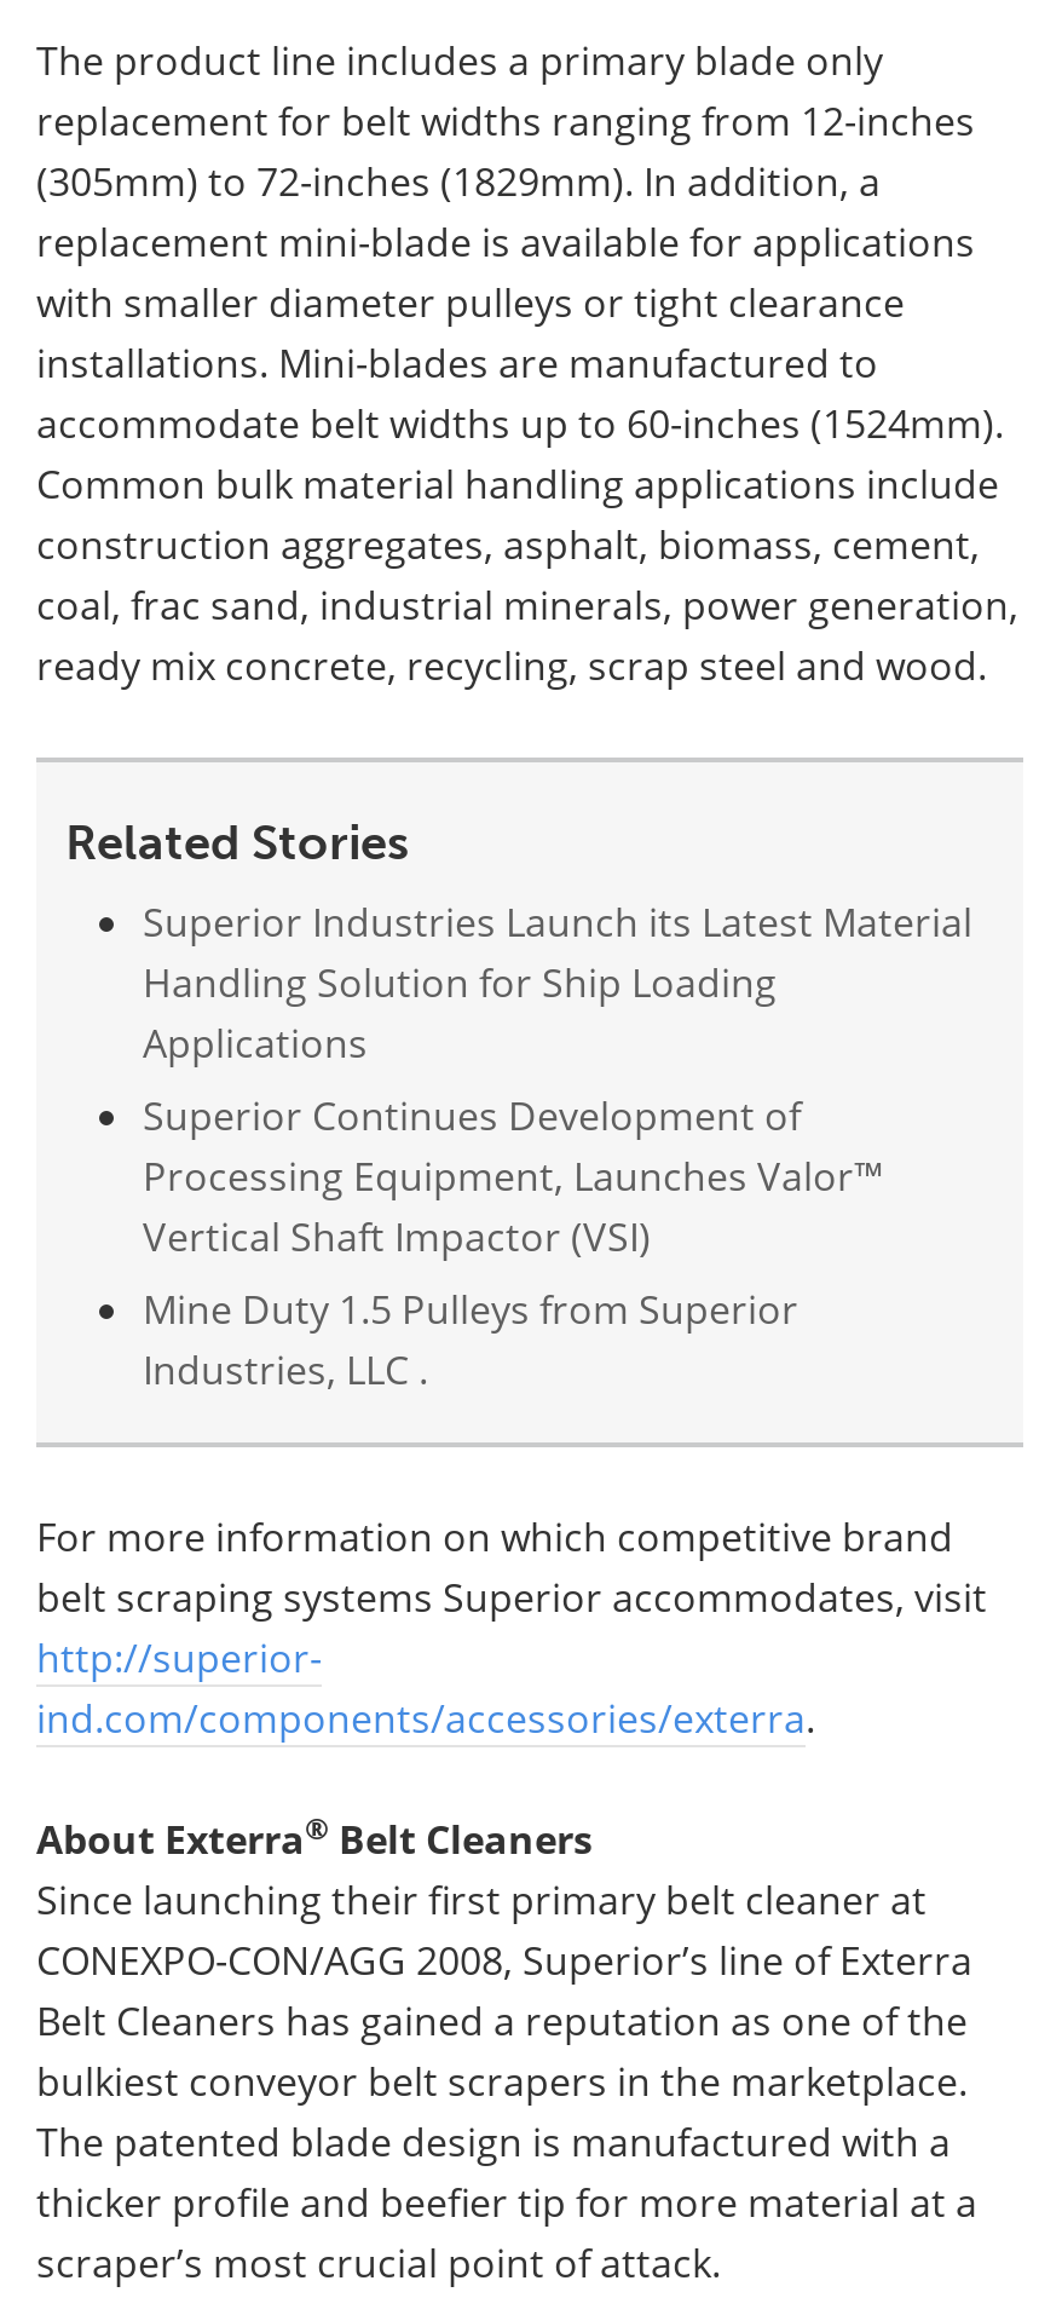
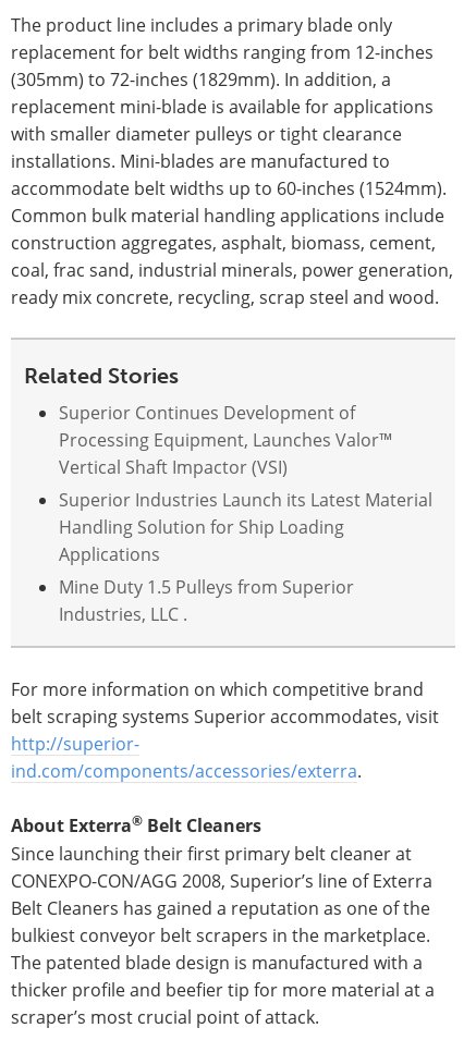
moved [143,895,972,1070] -> [59,488,432,565]: Superior Industries Launch its Latest Material | Handling Solution for Ship Loading | Applications
moved [143,1089,883,1263] -> [59,401,392,478]: Superior Continues Development of | Processing Equipment, Launches Valor™ | Vertical Shaft Impactor (VSI)

